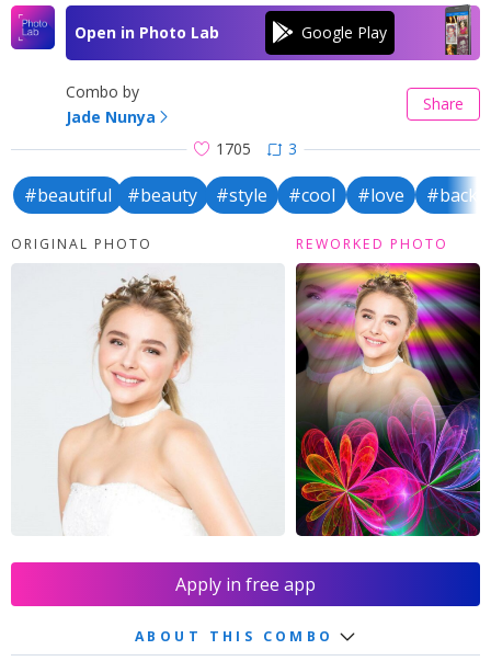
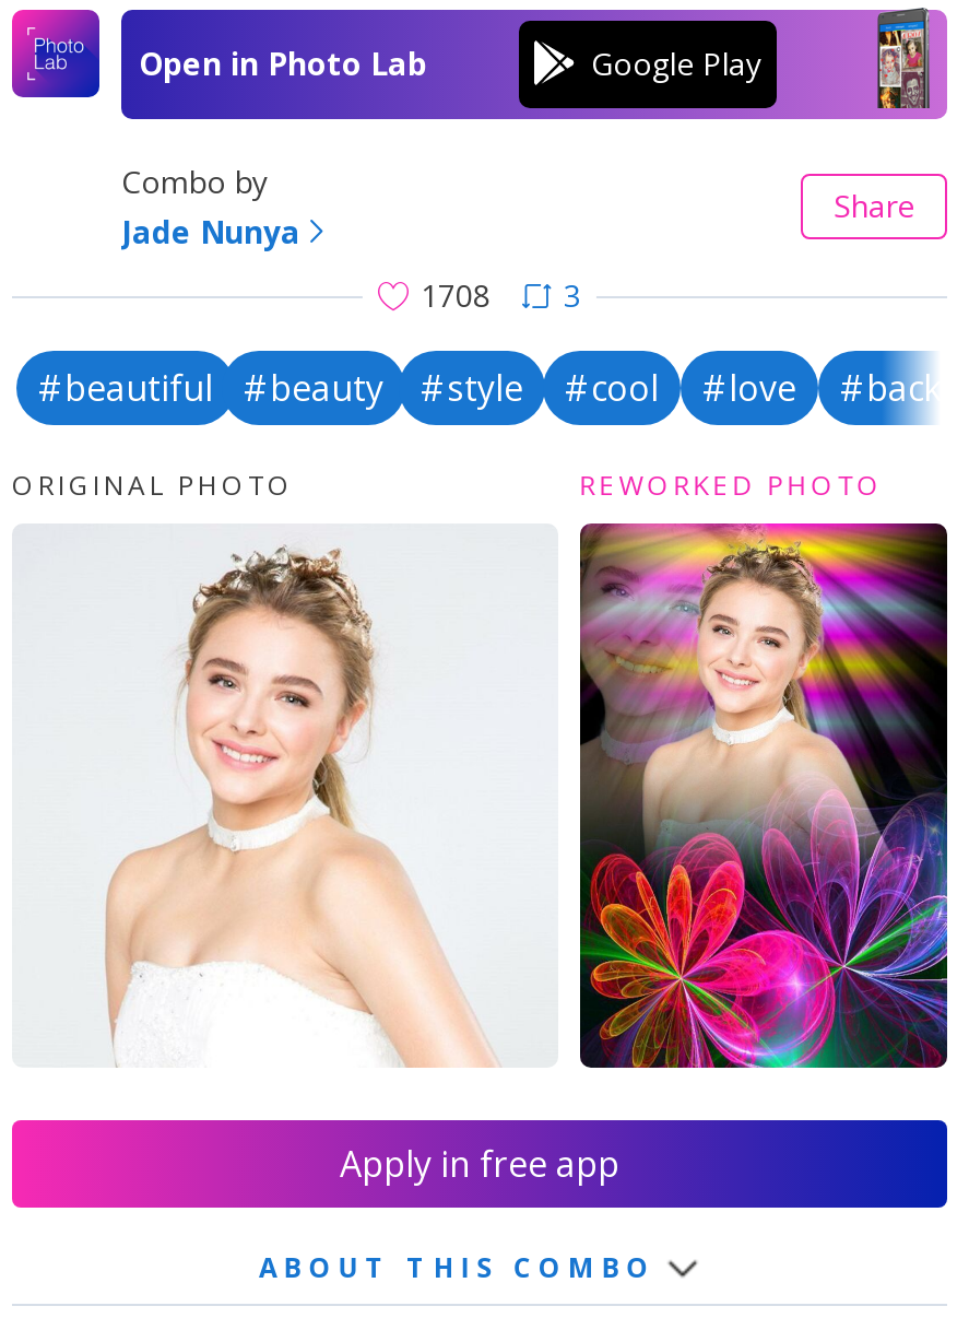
[216,138,297,159] 1705 3 -> [421,275,581,316] 1708 3

